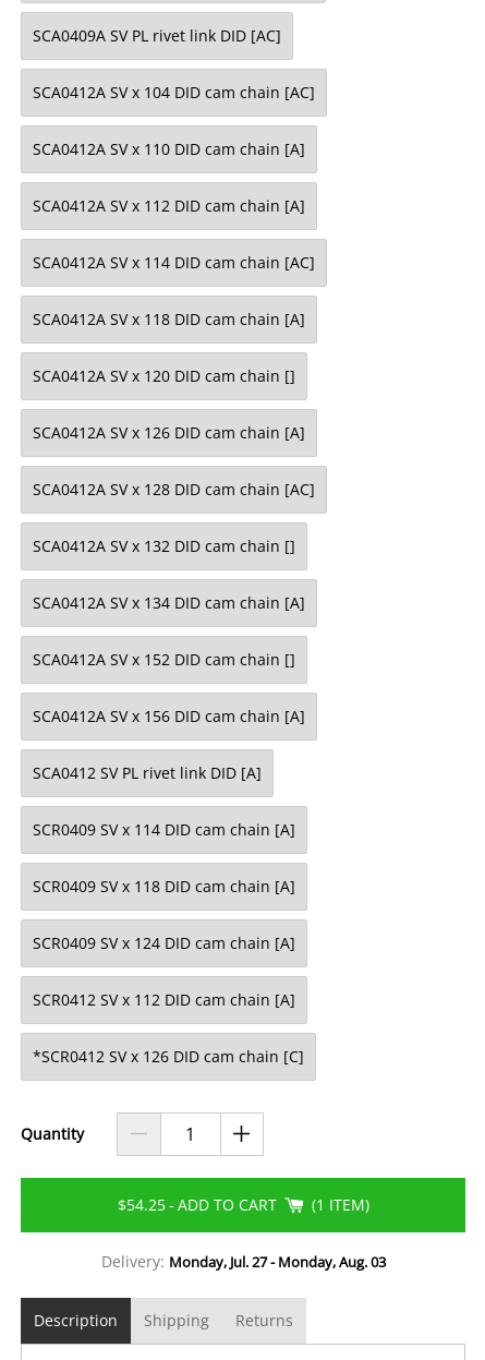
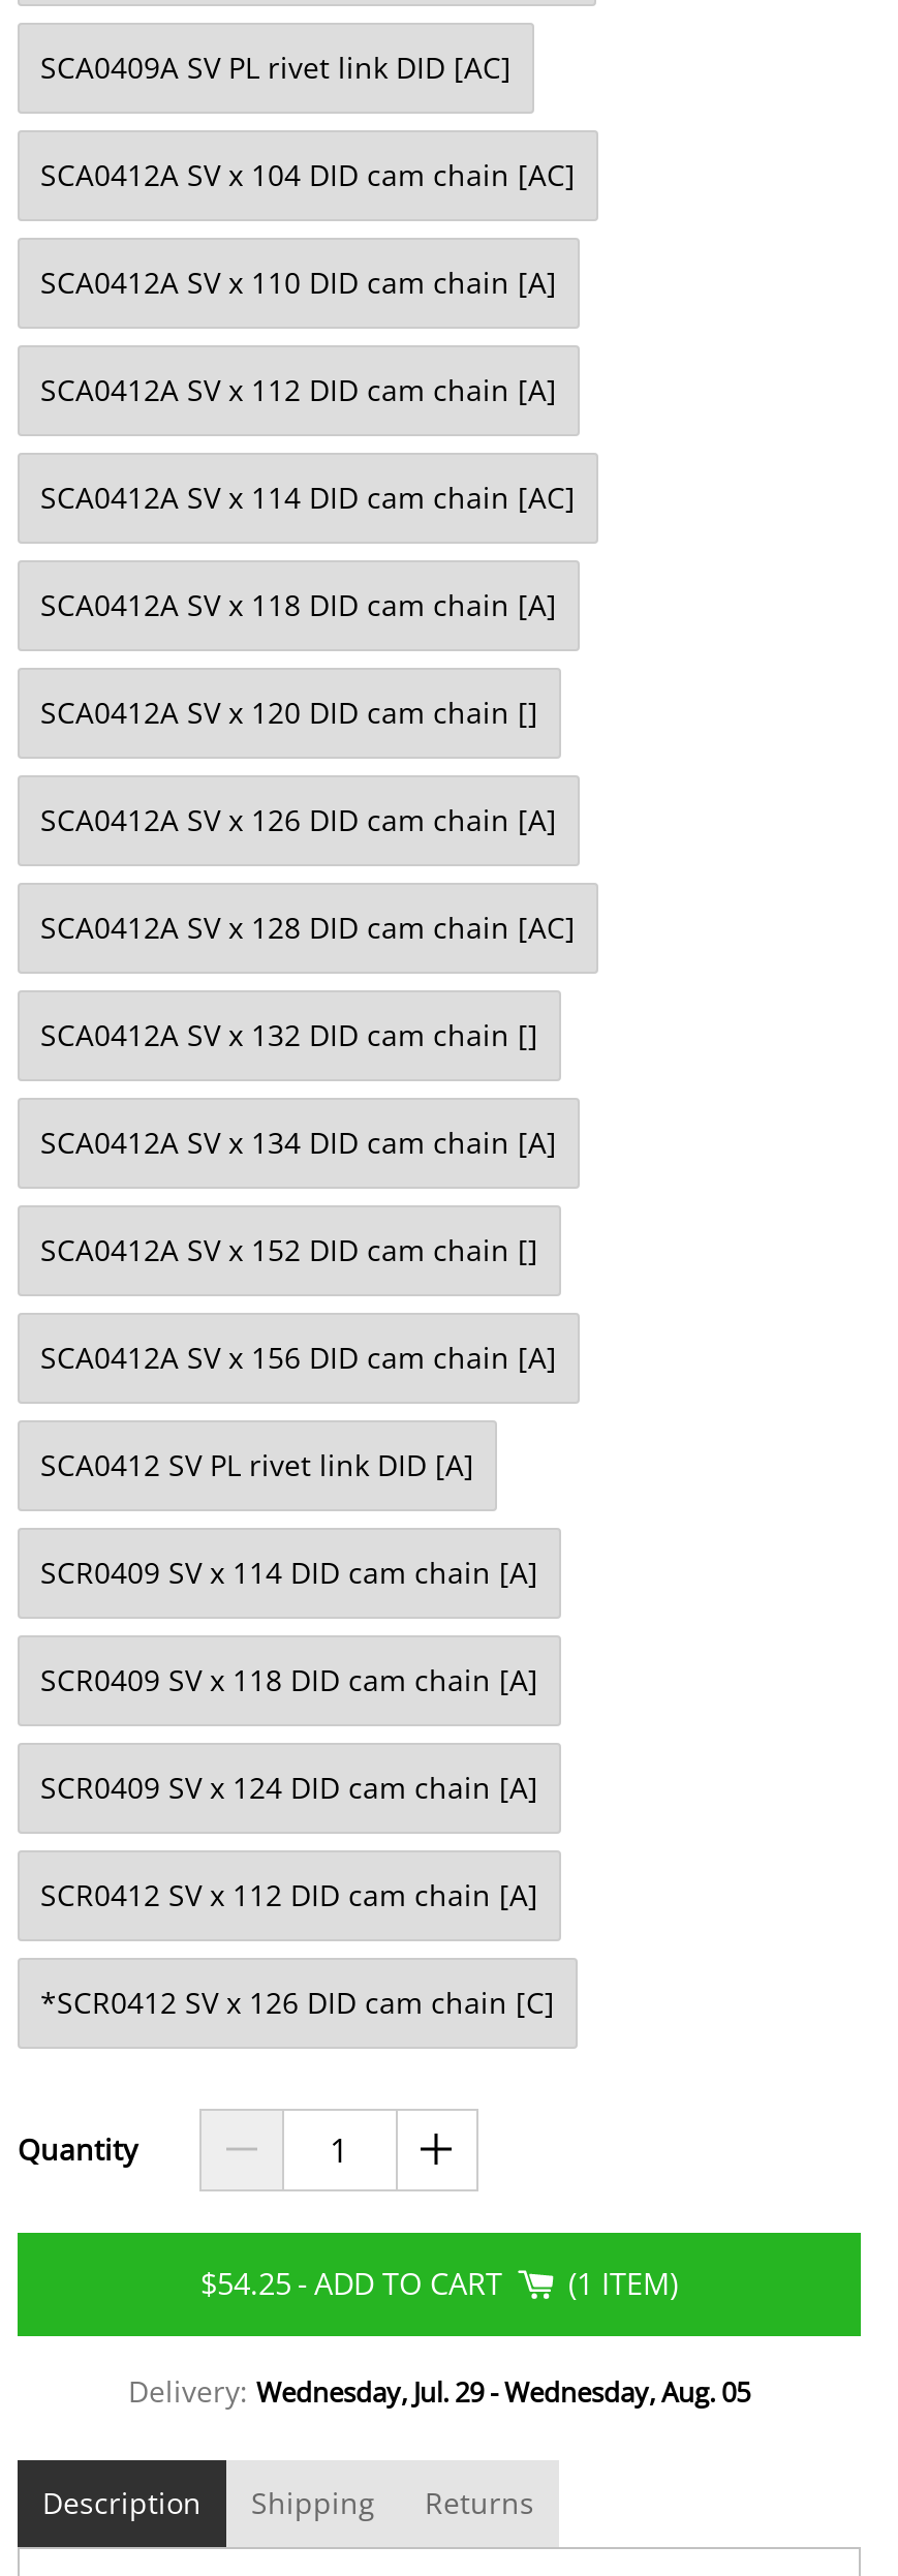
[101,1251,385,1272] Delivery: Monday, Jul. 27 - Monday, Aug. 03 -> [128,2371,750,2410] Delivery: Wednesday, Jul. 29 - Wednesday, Aug. 05

